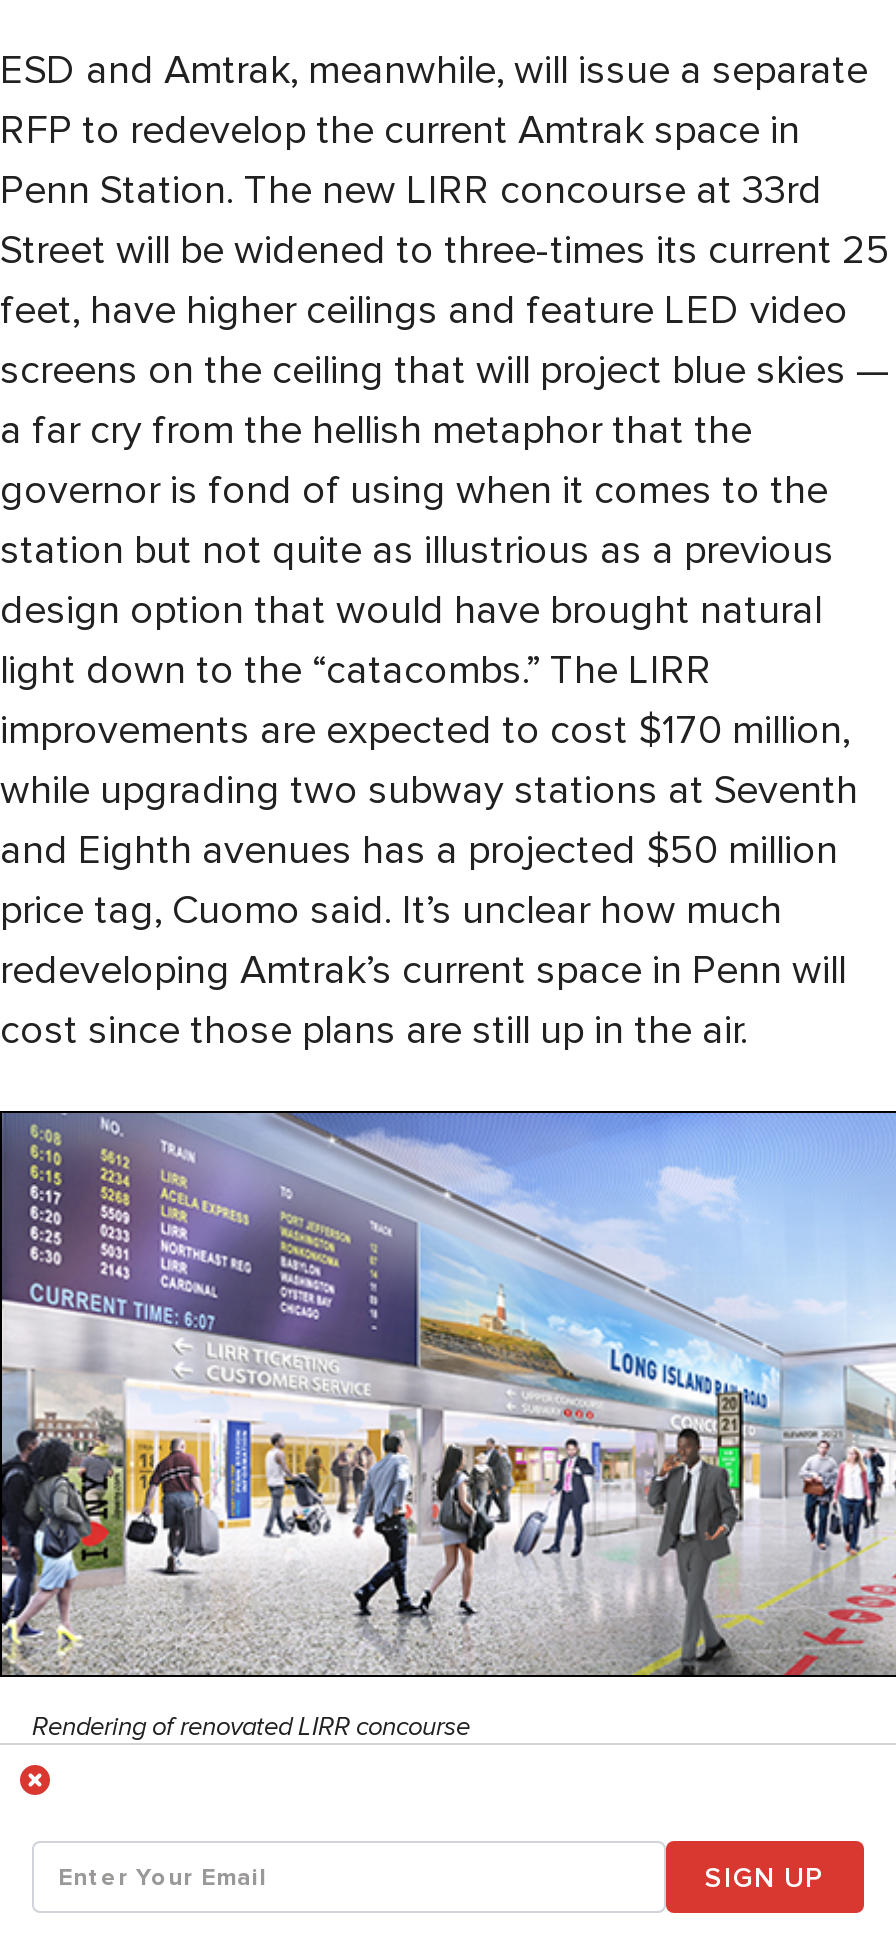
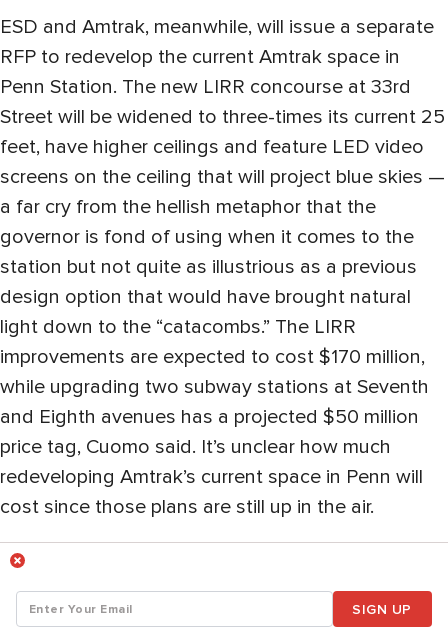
[6,1109,890,1743] [image] | Rendering of renovated LIRR concourse -> none

